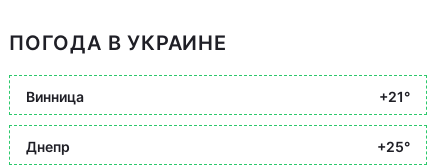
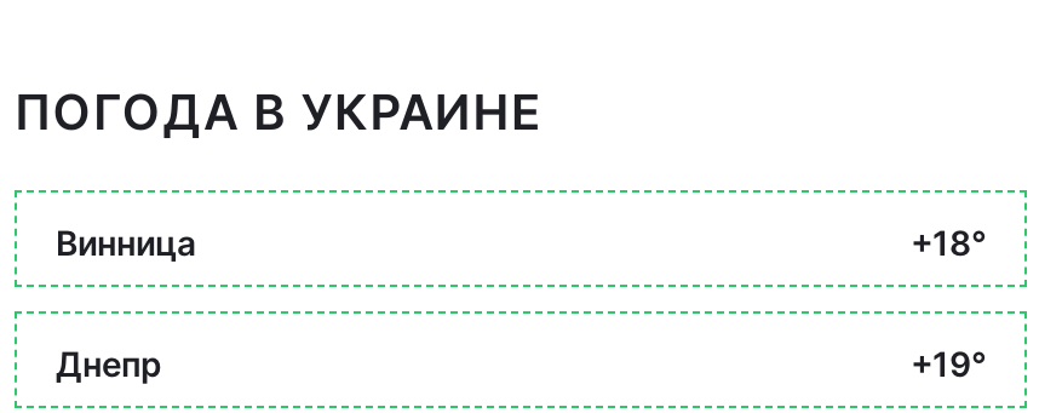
[379,87,410,104] +21° -> [911,220,986,262] +18°
[377,137,410,154] +25° -> [911,342,986,383] +19°

